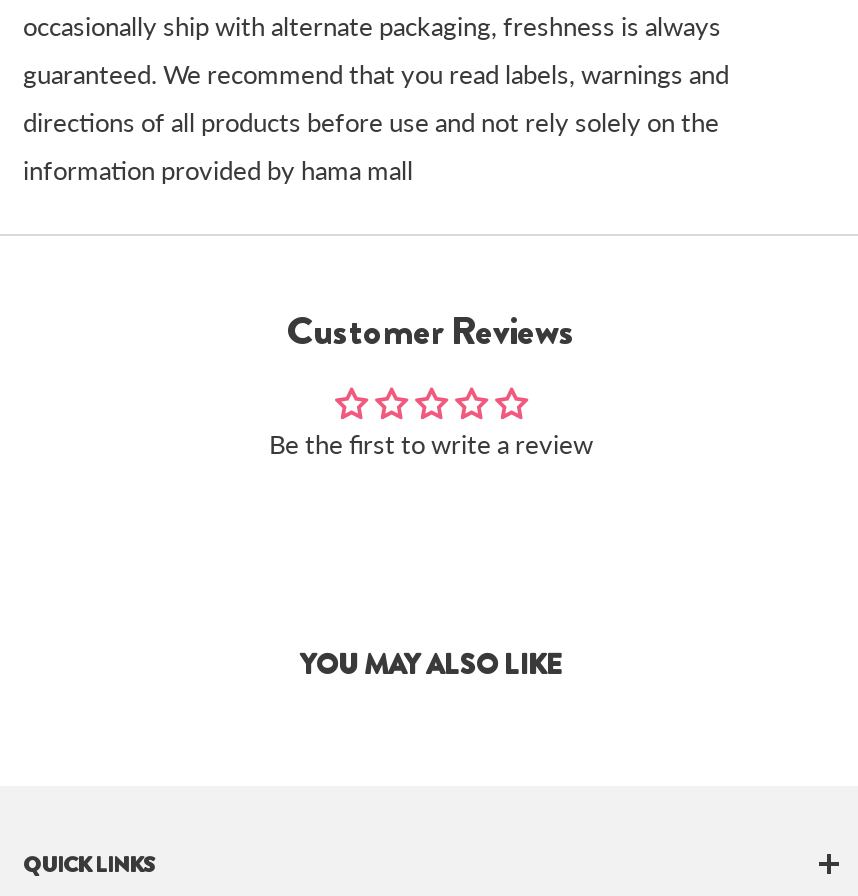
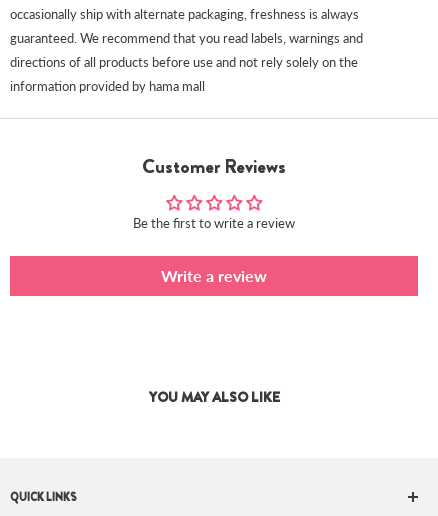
none -> [161,266,267,285] Write a review

